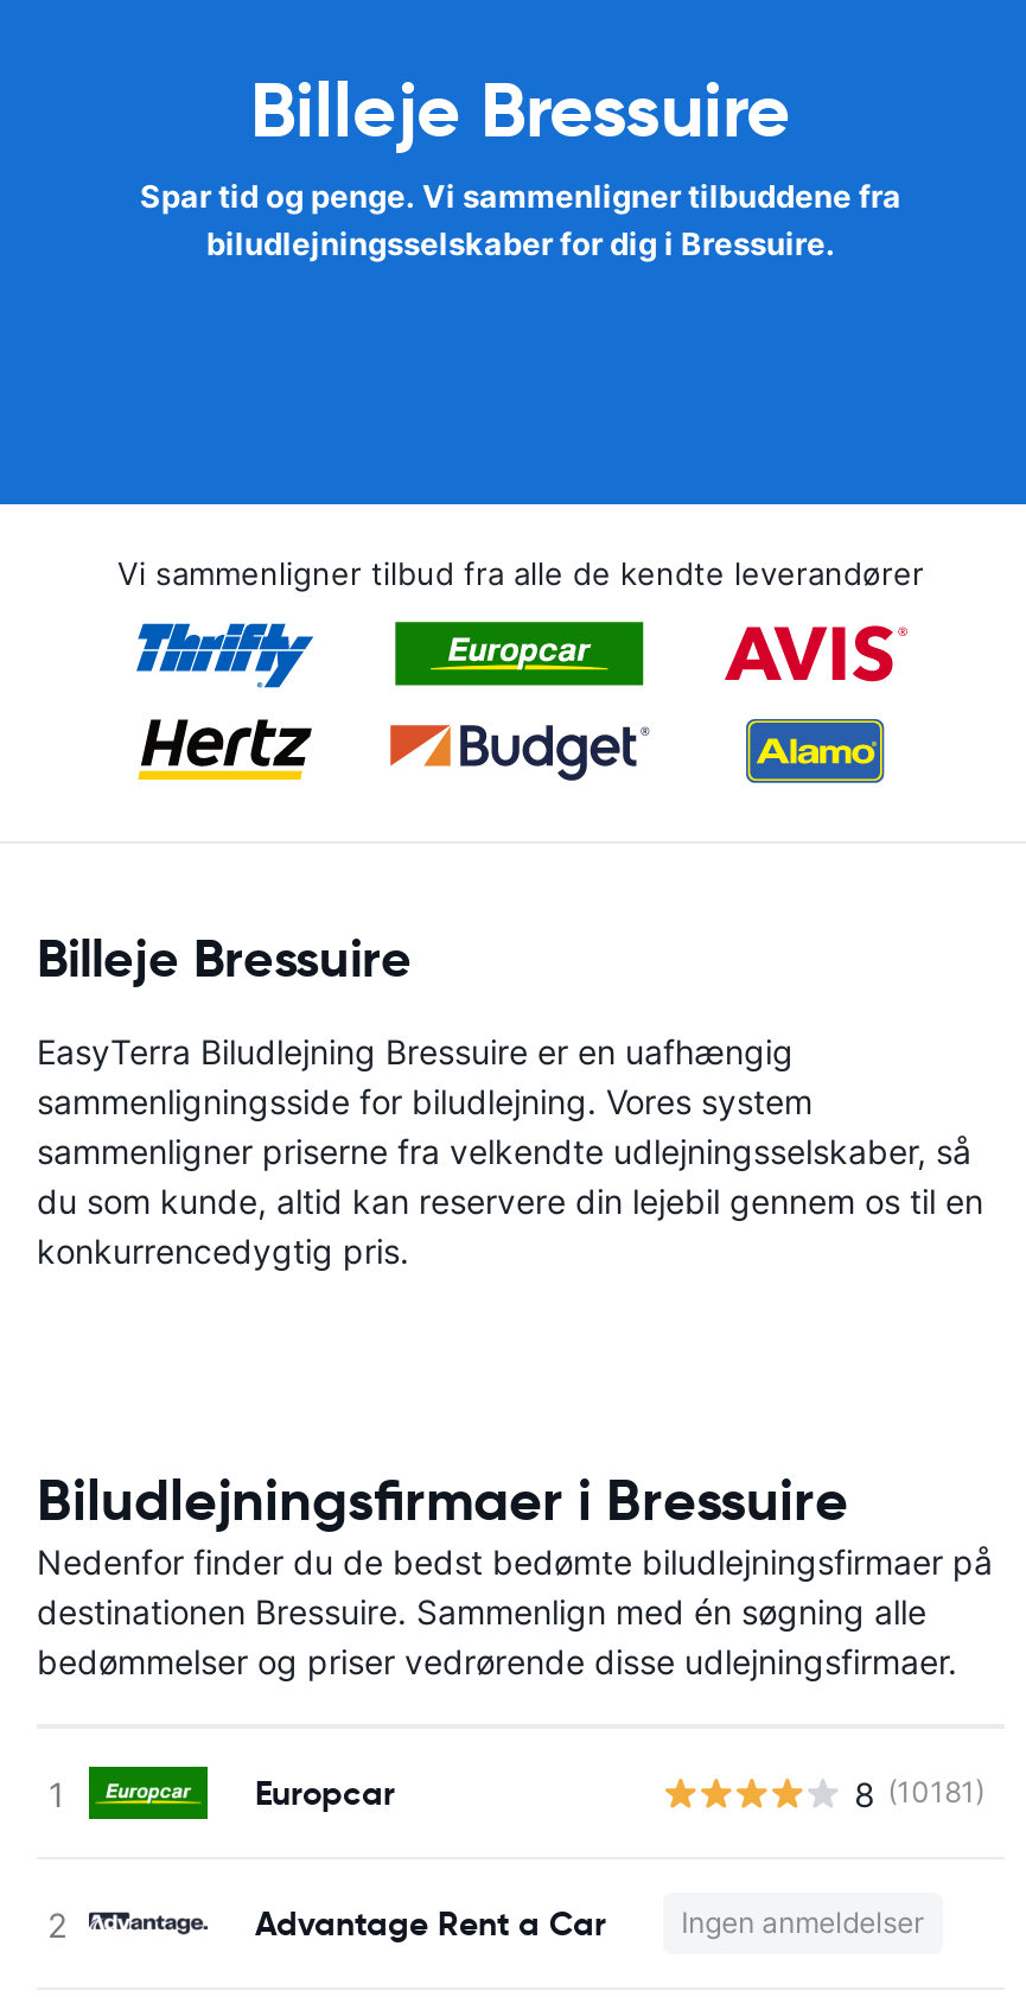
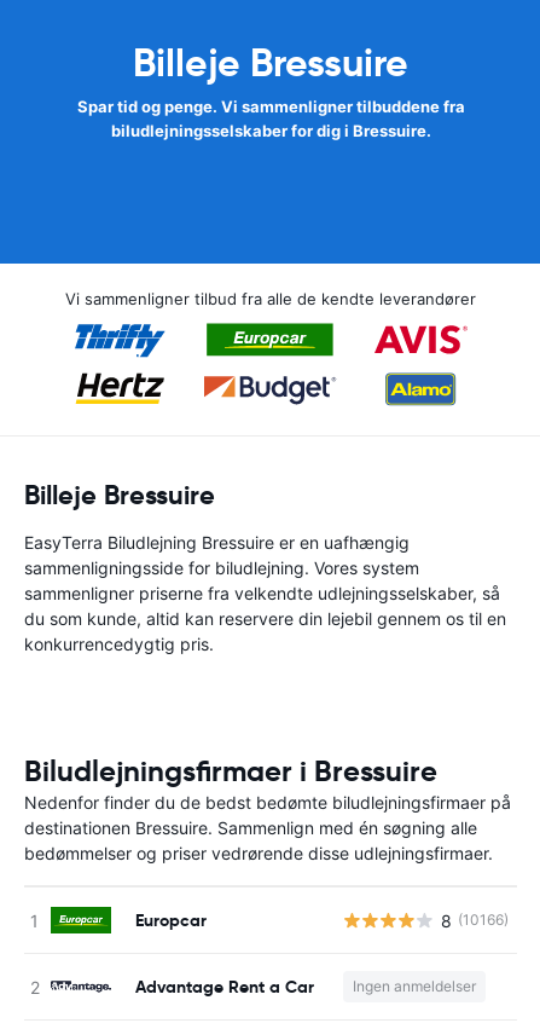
[854,1773,985,1813] 8 (10181) -> [441,910,508,930] 8 (10166)

